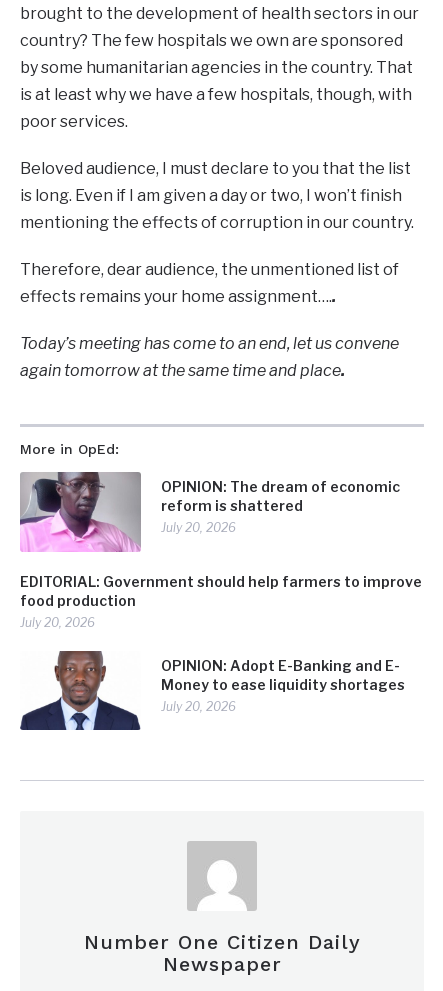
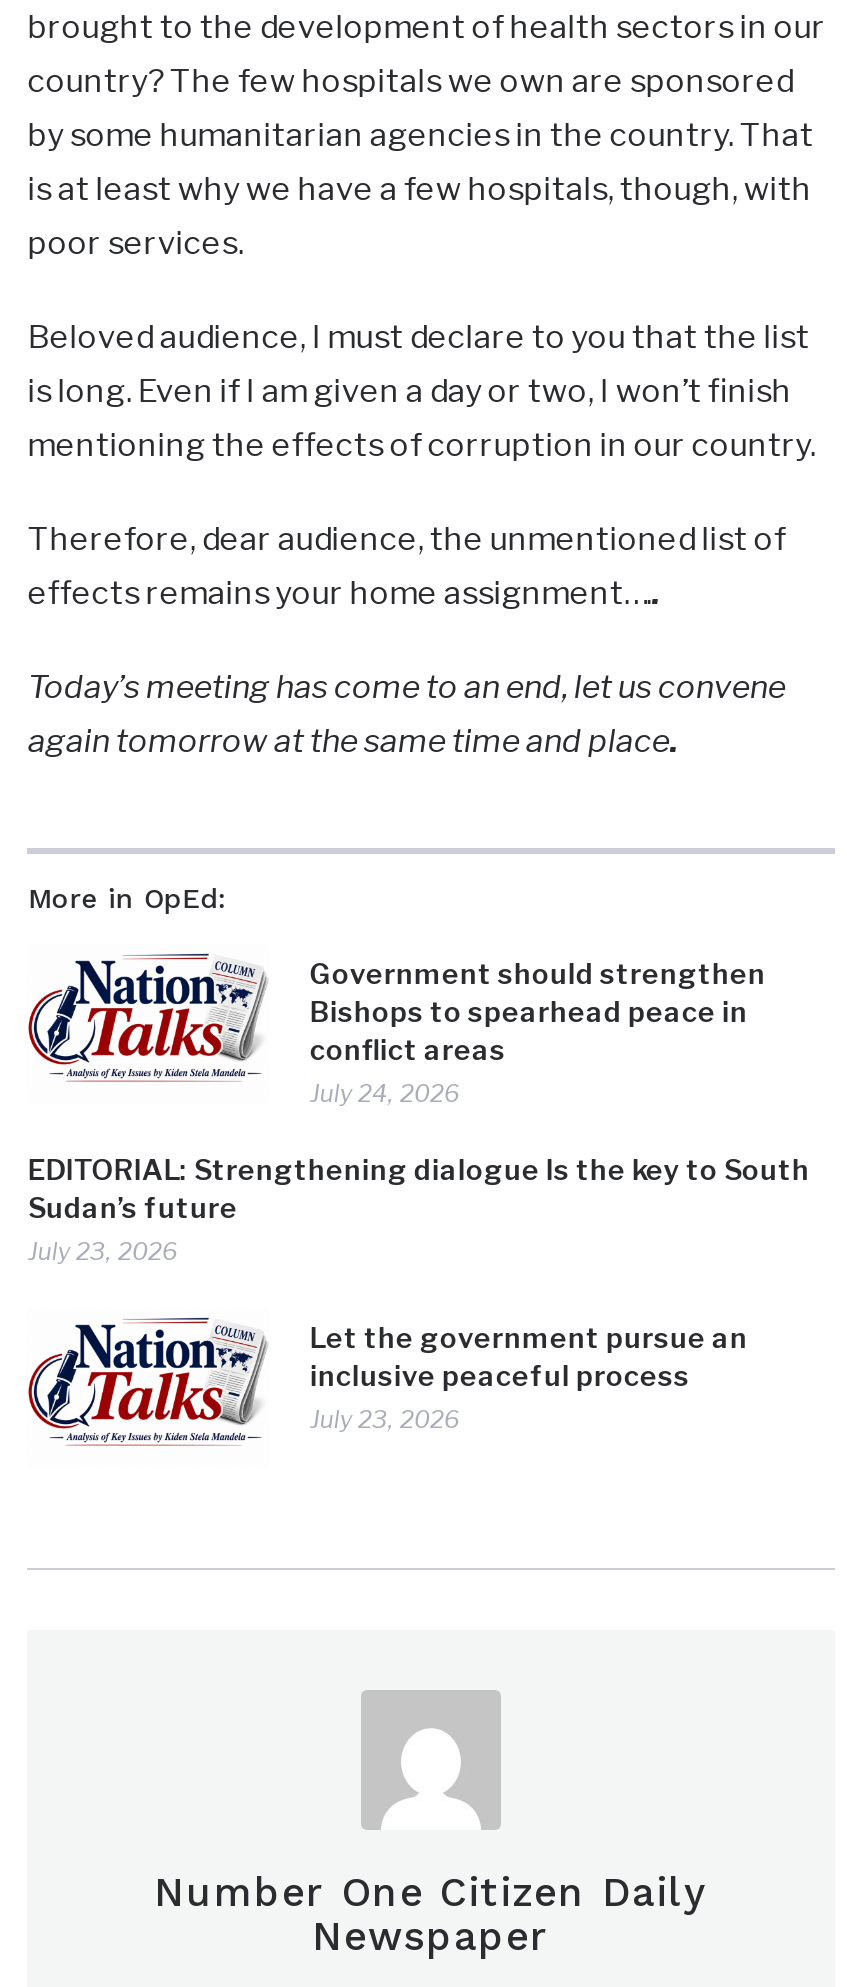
[19,471,400,553] [image] | OPINION: The dream of economic | reform is shattered | July 20, 2026 -> [27,952,766,1108] [image] | Government should strengthen | Bishops to spearhead peace in | conflict areas | July 24, 2026
[20,573,422,630] EDITORIAL: Government should help farmers to improve | food production | July 20, 2026 -> [28,1152,810,1266] EDITORIAL: Strengthening dialogue Is the key to South | Sudan’s future | July 23, 2026
[19,650,405,731] [image] | OPINION: Adopt E-Banking and E- | Money to ease liquidity shortages | July 20, 2026 -> [25,1310,748,1460] [image] | Let the government pursue an | inclusive peaceful process | July 23, 2026

